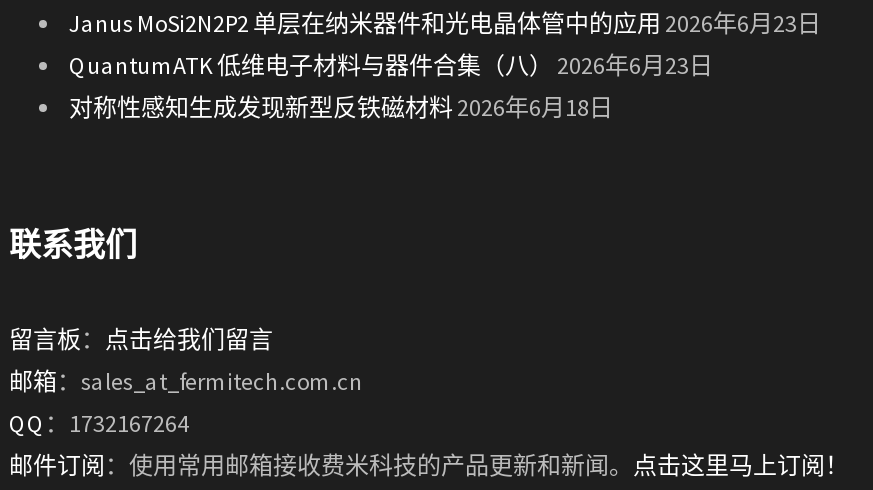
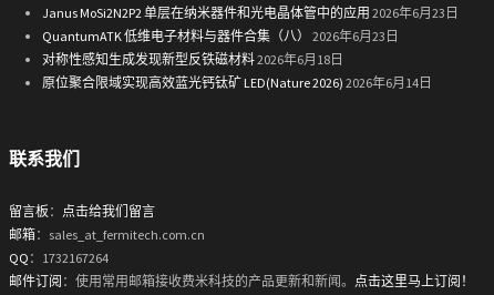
none -> [42,75,432,91] 原位聚合限域实现高效蓝光钙钛矿 LED(Nature 2026) 2026年6月14日

